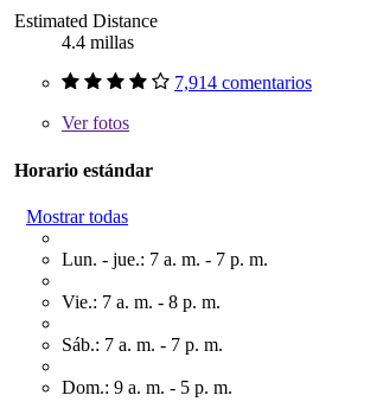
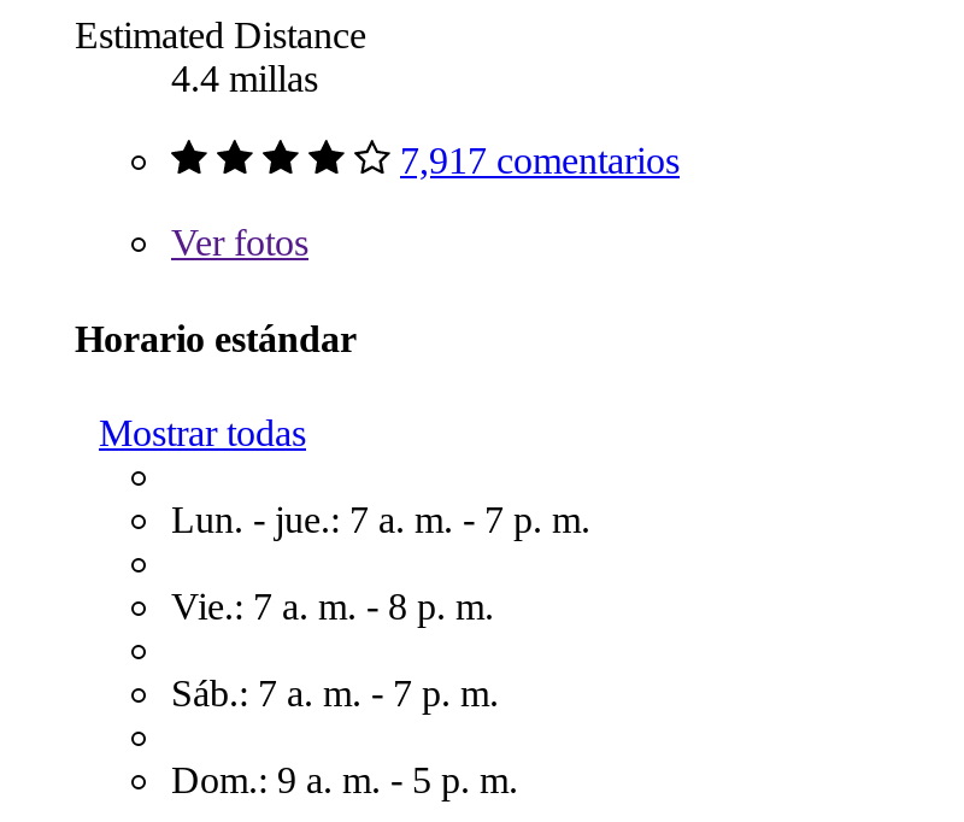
[174,73,312,93] 7,914 comentarios -> [400,141,680,182] 7,917 comentarios

